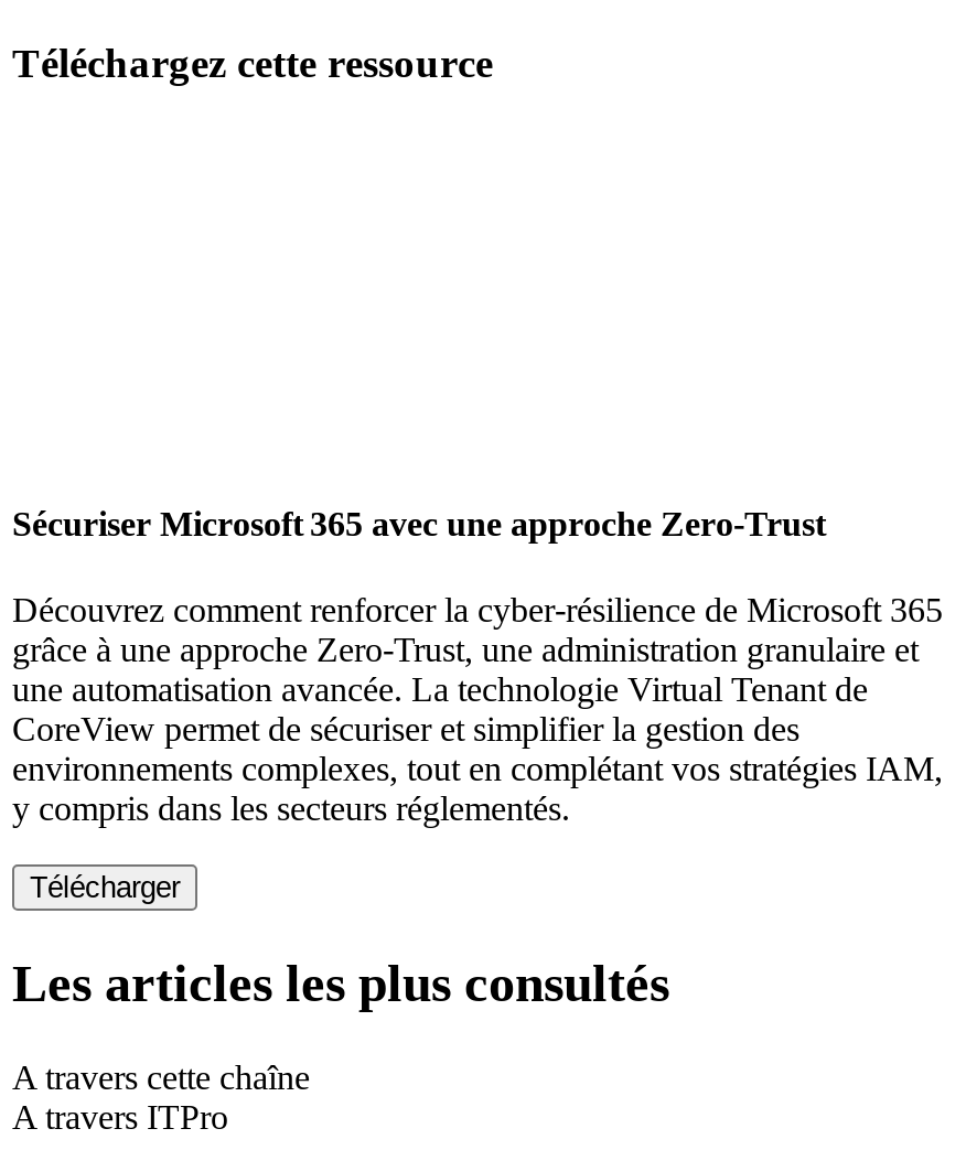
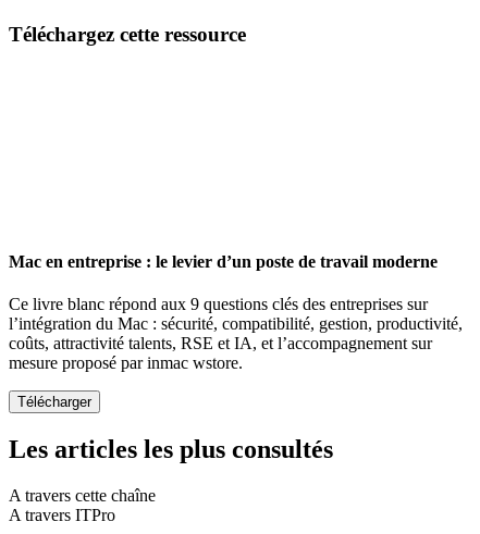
[12,504,826,542] Sécuriser Microsoft 365 avec une approche Zero-Trust -> [9,252,438,270] Mac en entreprise : le levier d’un poste de travail moderne
[12,591,943,827] Découvrez comment renforcer la cyber-résilience de Microsoft 365 | grâce à une approche Zero-Trust, une administration granulaire et | une automatisation avancée. La technologie Virtual Tenant de | CoreView permet de sécuriser et simplifier la gestion des | environnements complexes, tout en complétant vos stratégies IAM, | y compris dans les secteurs réglementés. -> [9,295,463,372] Ce livre blanc répond aux 9 questions clés des entreprises sur | l’intégration du Mac : sécurité, compatibilité, gestion, productivité, | coûts, attractivité talents, RSE et IA, et l’accompagnement sur | mesure proposé par inmac wstore.

